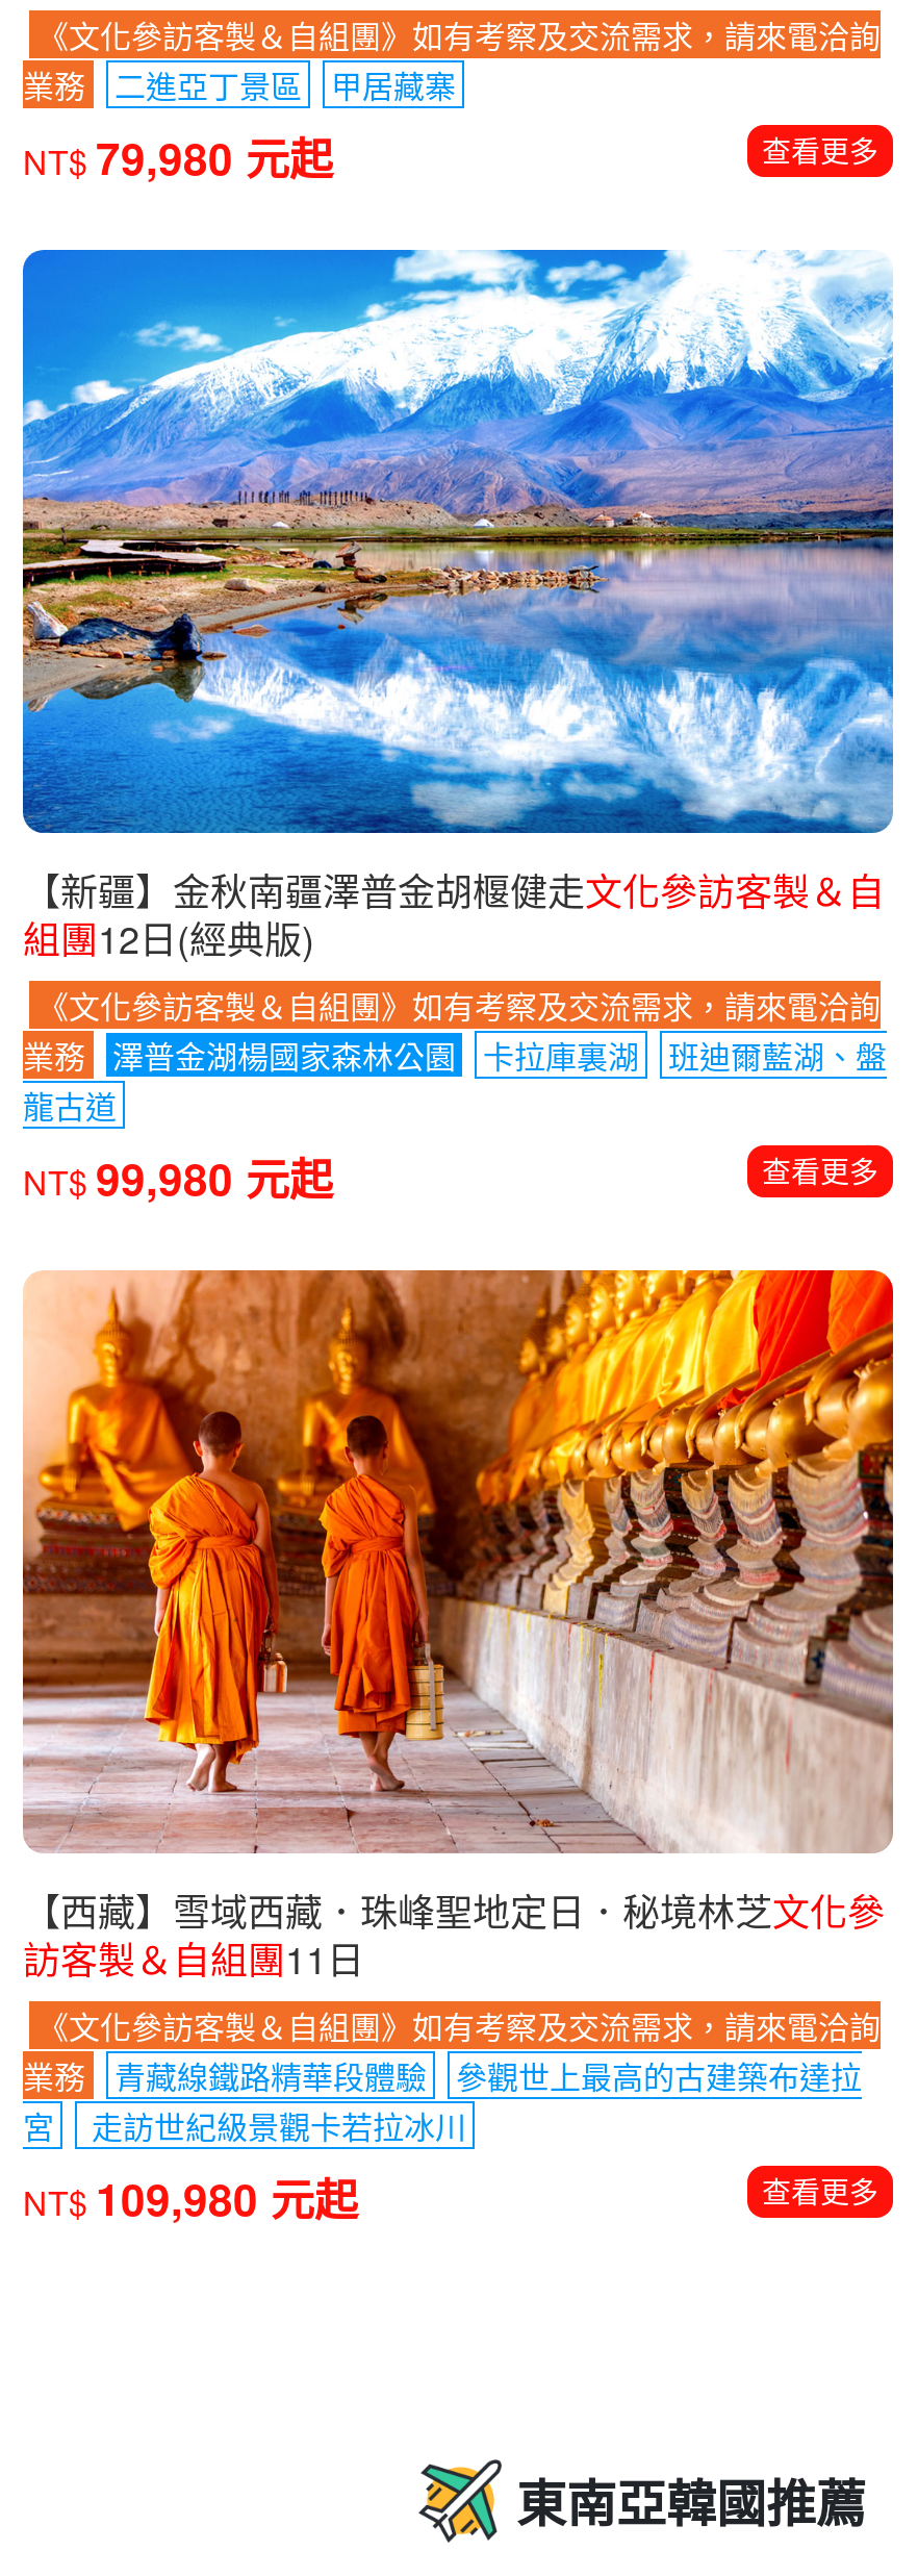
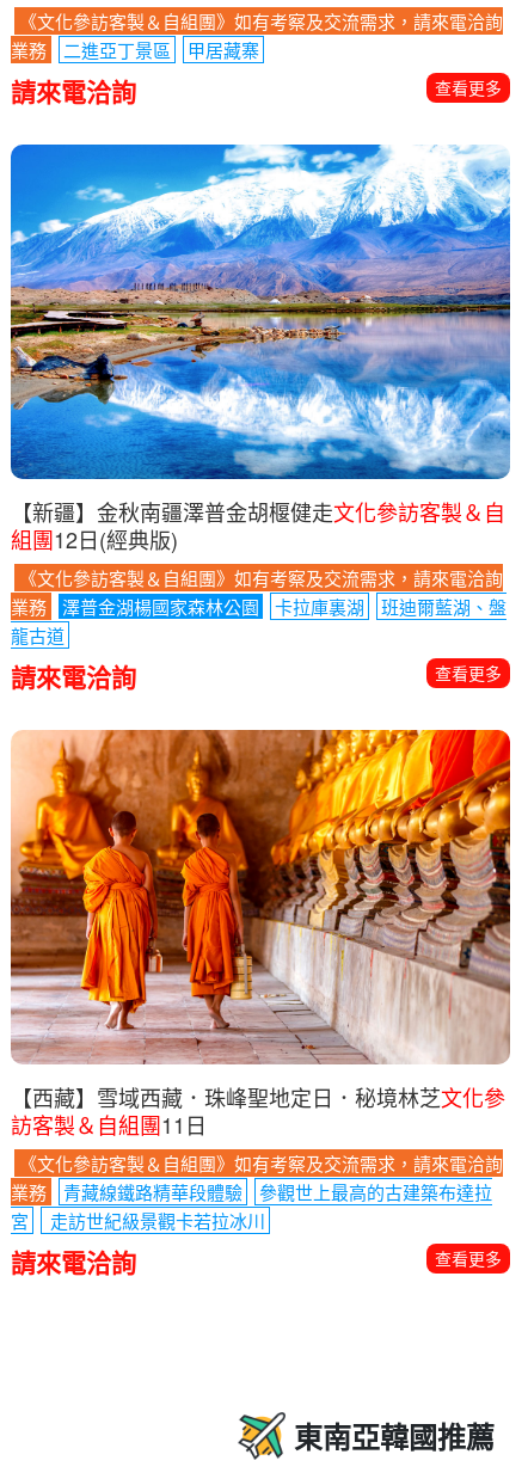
[23,126,333,188] NT$79,980 元起 -> [11,73,136,109] 請來電洽詢
[23,1146,333,1208] NT$99,980 元起 -> [11,659,136,694] 請來電洽詢
[23,2166,358,2229] NT$109,980 元起 -> [11,1244,136,1280] 請來電洽詢

